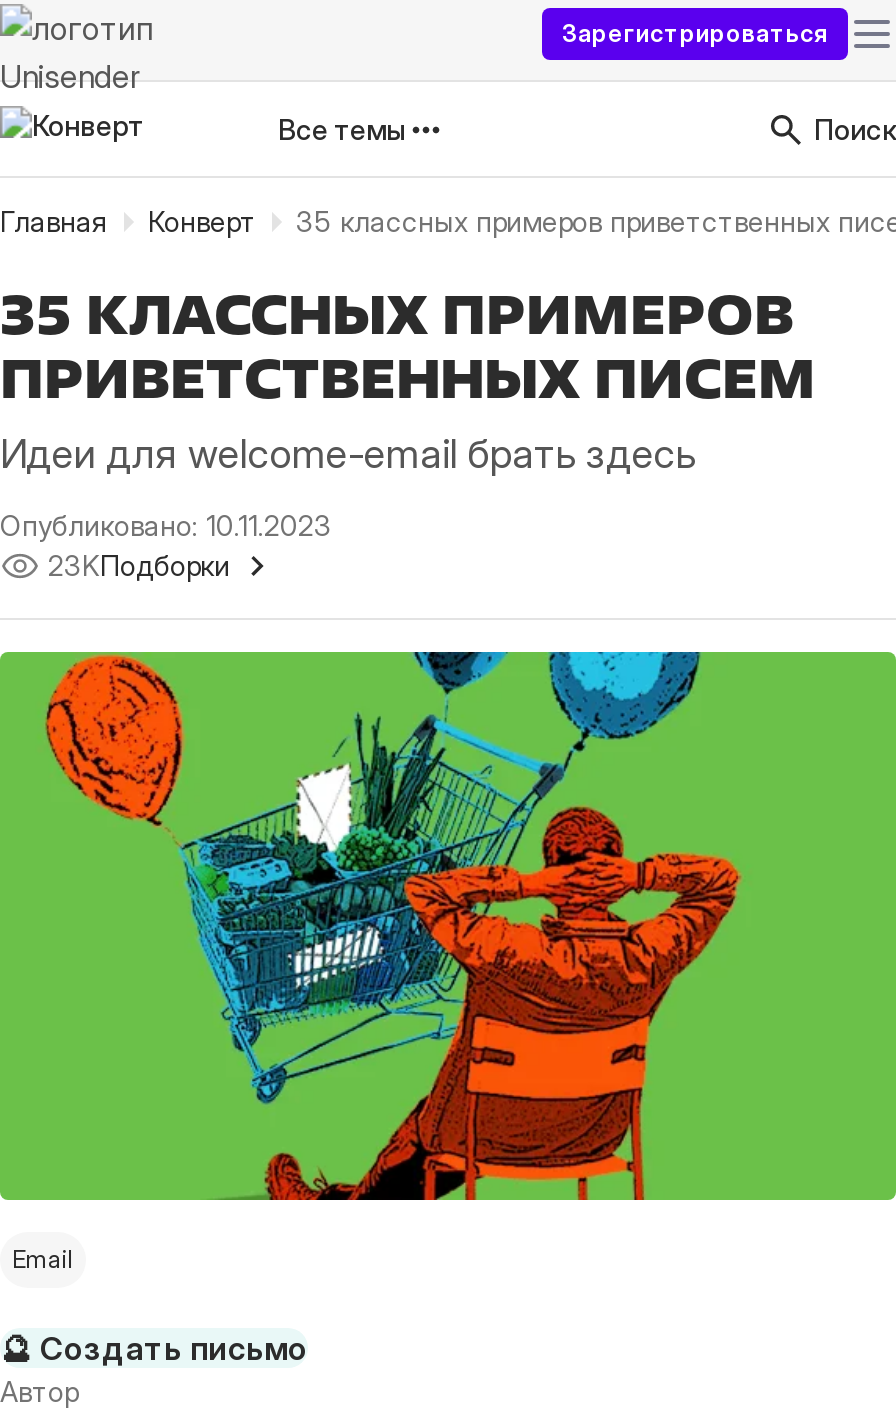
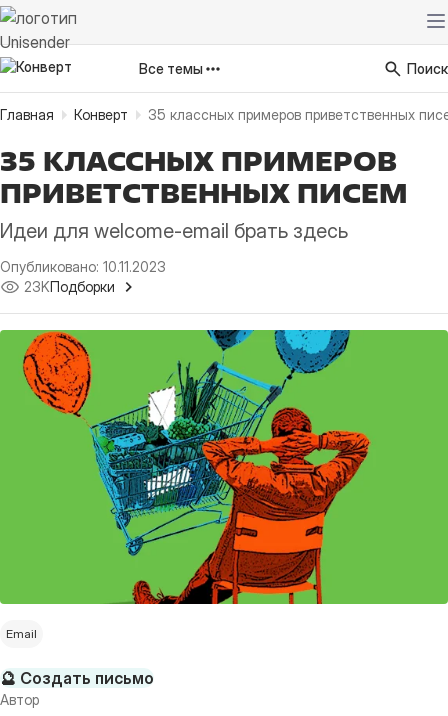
[562,17,828,47] Зарегистрироваться -> none

